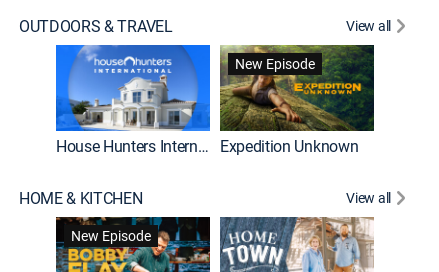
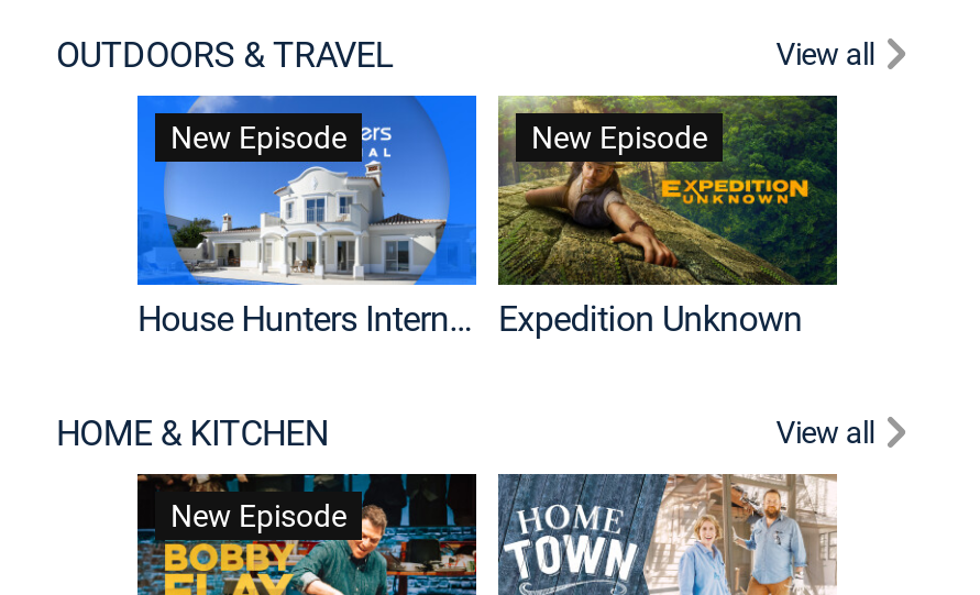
none -> [170,115,346,156] New Episode

